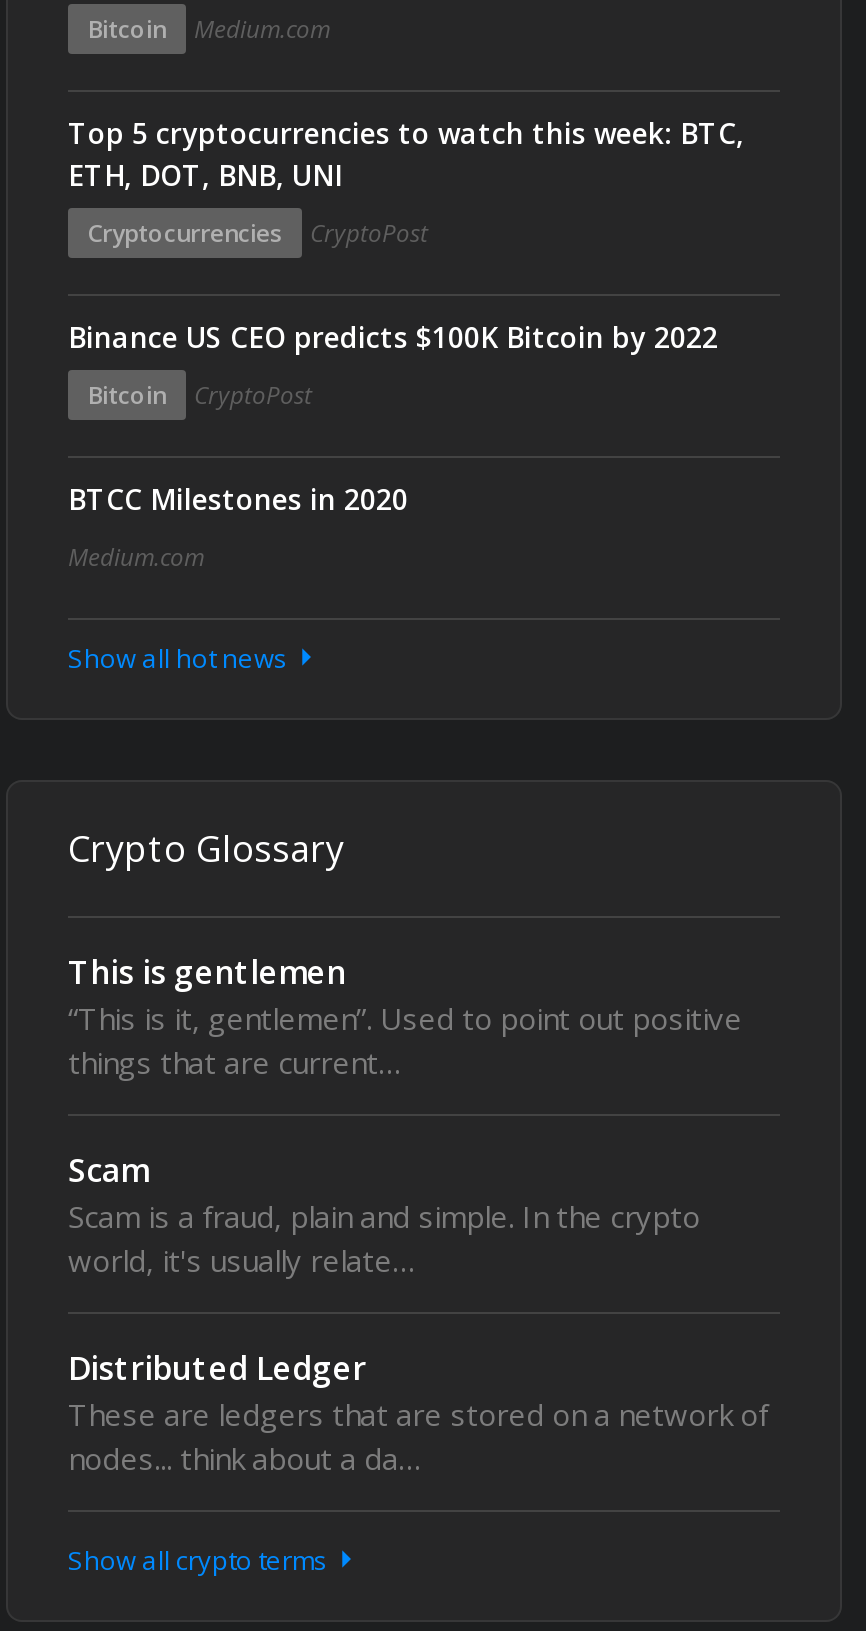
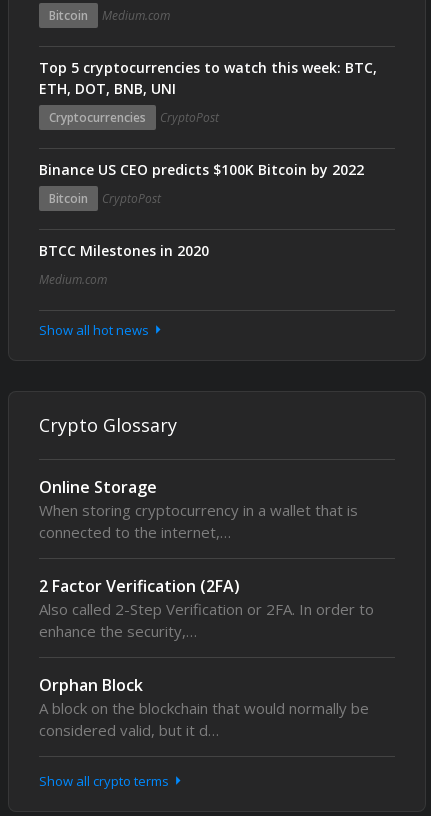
[68,950,742,1082] This is gentlemen | “This is it, gentlemen”. Used to point out positive | things that are current… -> [39,476,358,542] Online Storage | When storing cryptocurrency in a wallet that is | connected to the internet,…
[68,1148,700,1280] Scam | Scam is a fraud, plain and simple. In the crypto | world, it's usually relate… -> [39,575,374,641] 2 Factor Verification (2FA) | Also called 2-Step Verification or 2FA. In order to | enhance the security,…
[68,1346,768,1478] Distributed Ledger | These are ledgers that are stored on a network of | nodes... think about a da… -> [39,674,369,740] Orphan Block | A block on the blockchain that would normally be | considered valid, but it d…

